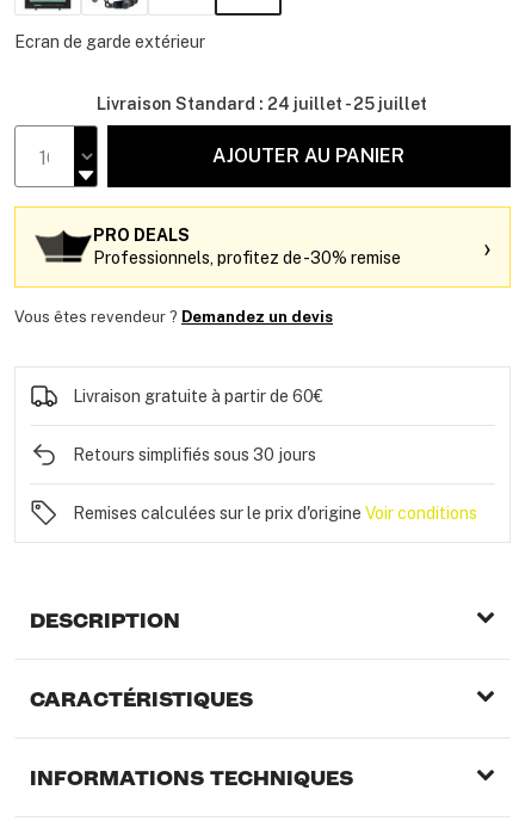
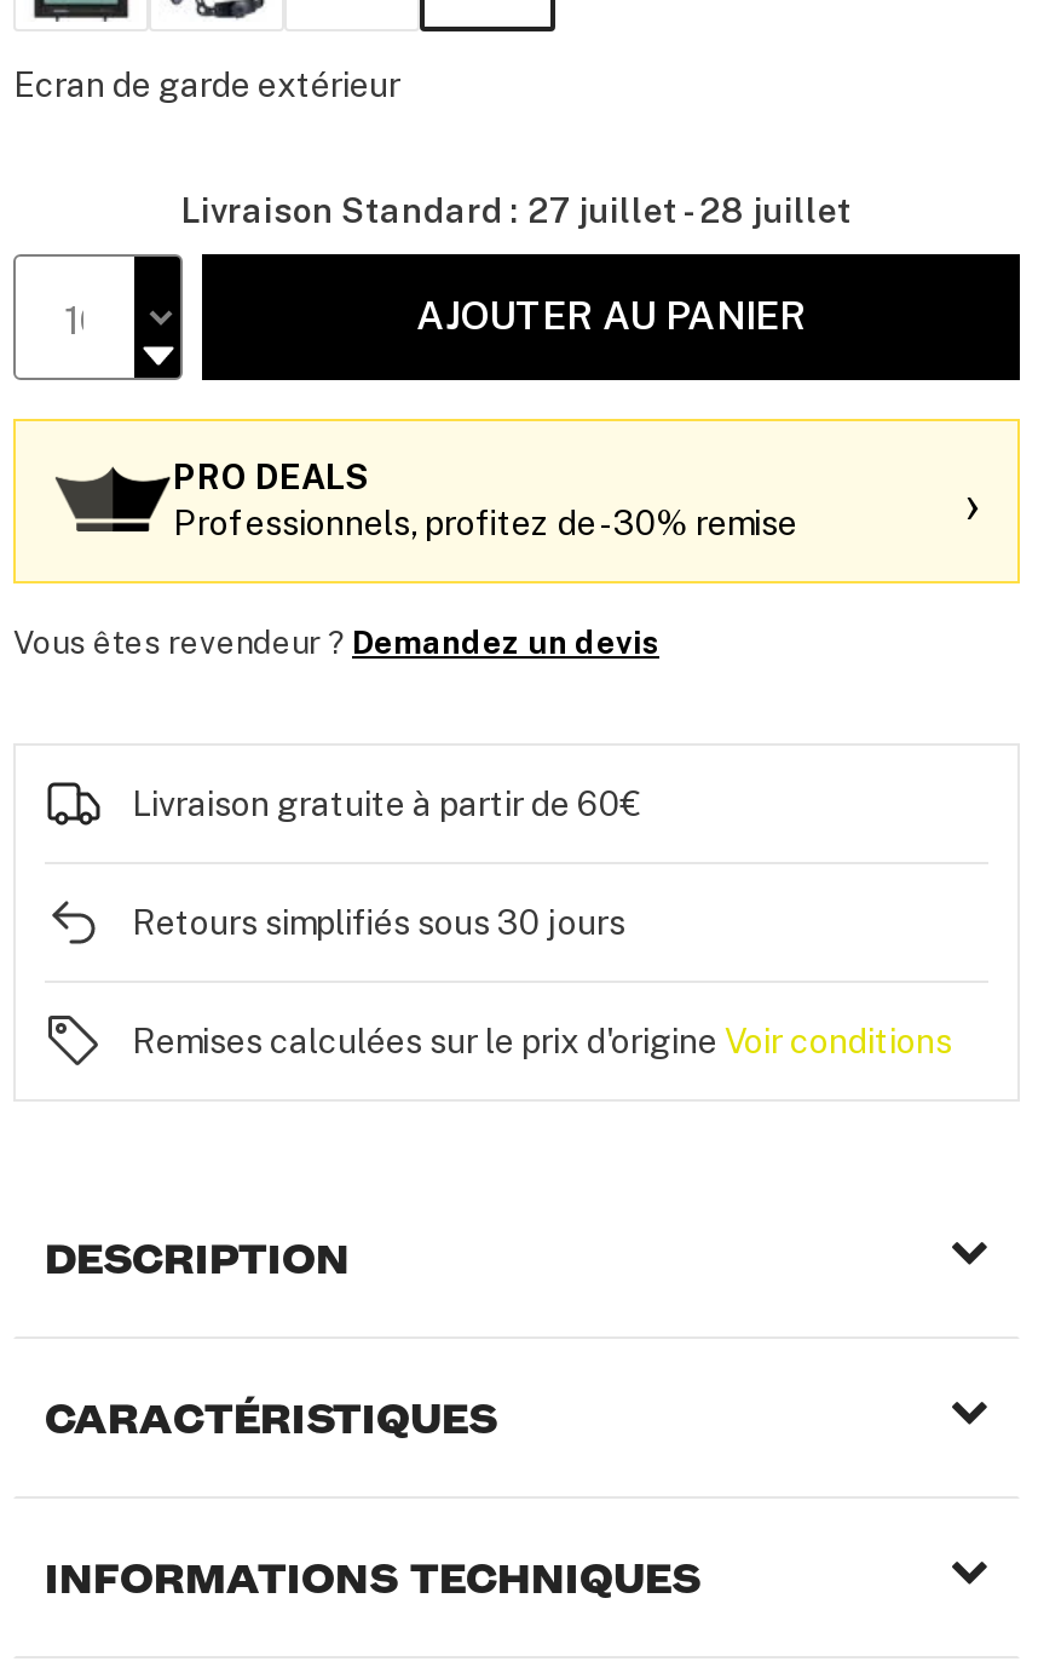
[97,95,428,114] Livraison Standard : 24 juillet - 25 juillet -> [181,192,852,231] Livraison Standard : 27 juillet - 28 juillet

